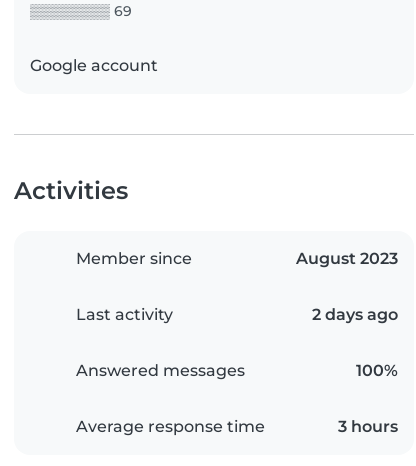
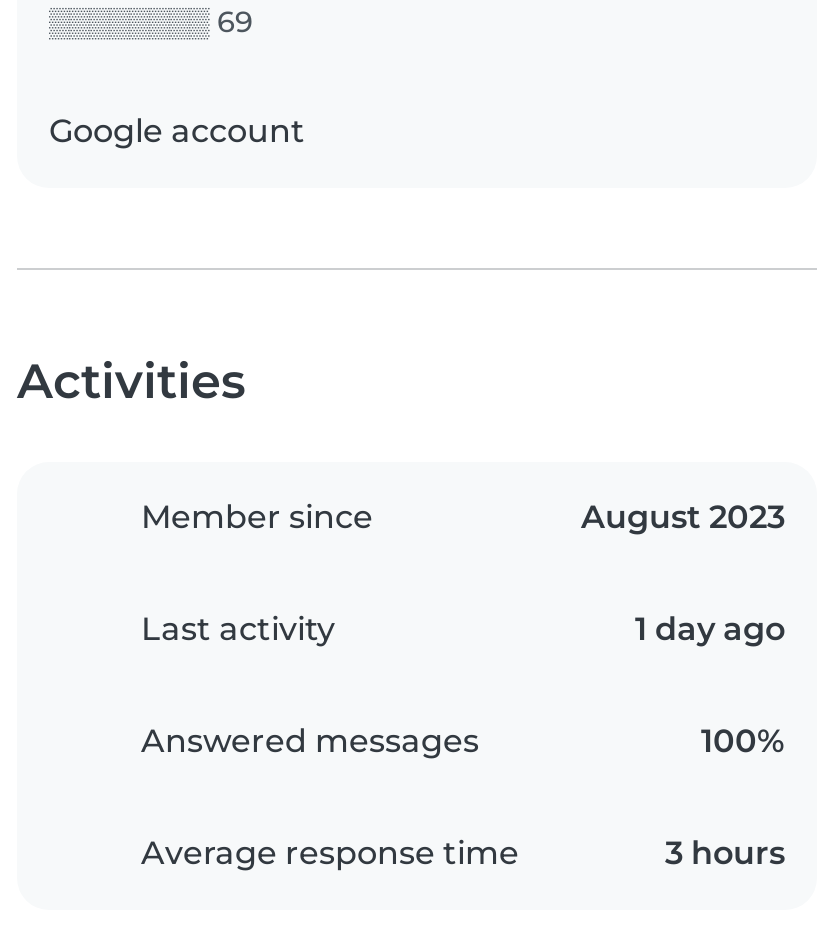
[312,305,398,324] 2 days ago -> [635,610,785,648] 1 day ago

